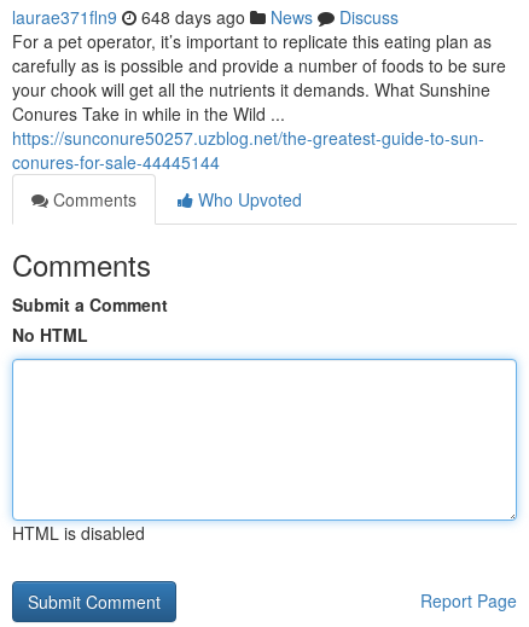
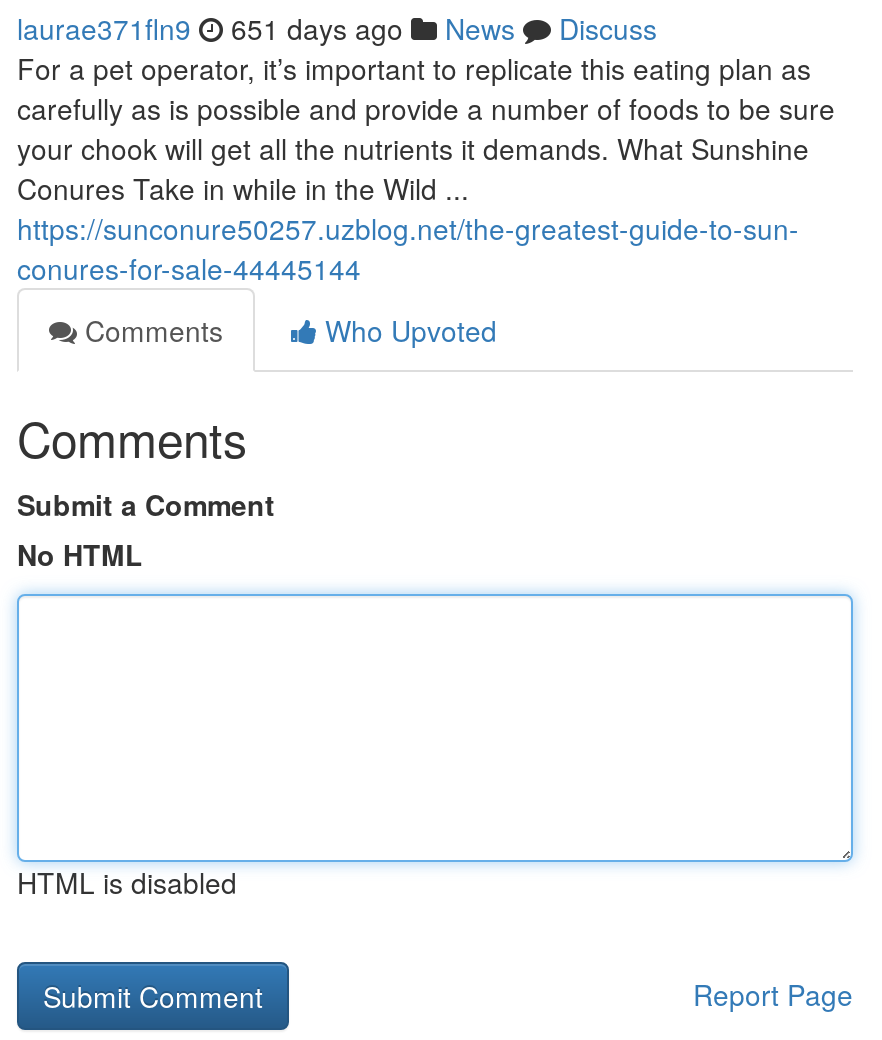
[12,5,399,29] laurae371fln9 648 days ago News Discuss -> [17,8,657,48] laurae371fln9 651 days ago News Discuss

